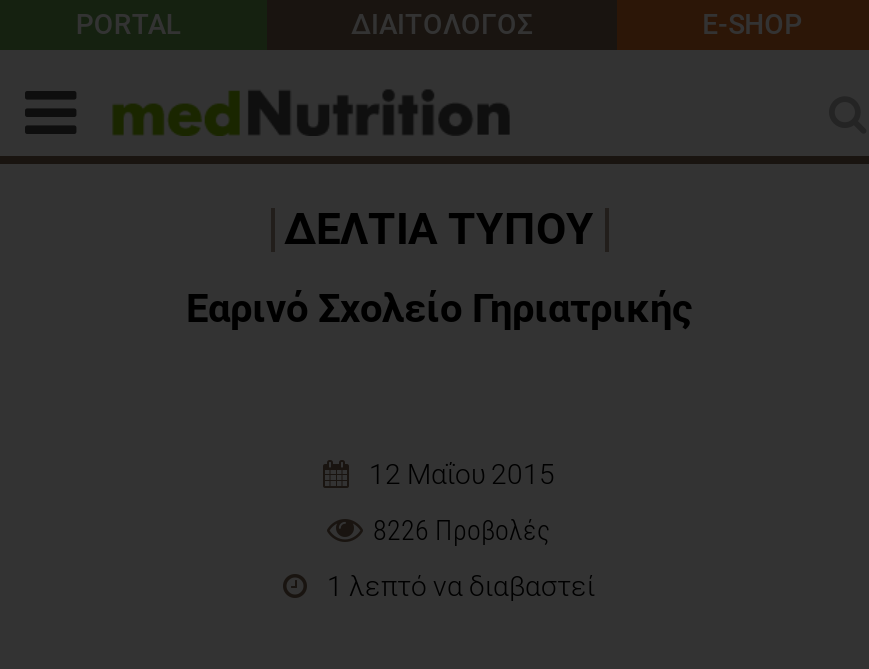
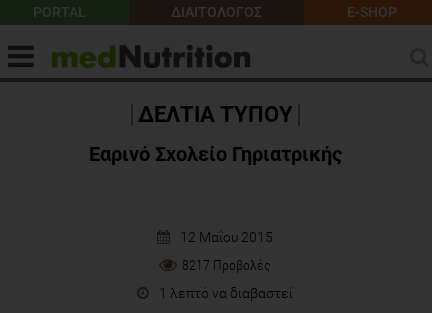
[373,514,551,546] 8226 Προβολές -> [182,257,271,273] 8217 Προβολές

